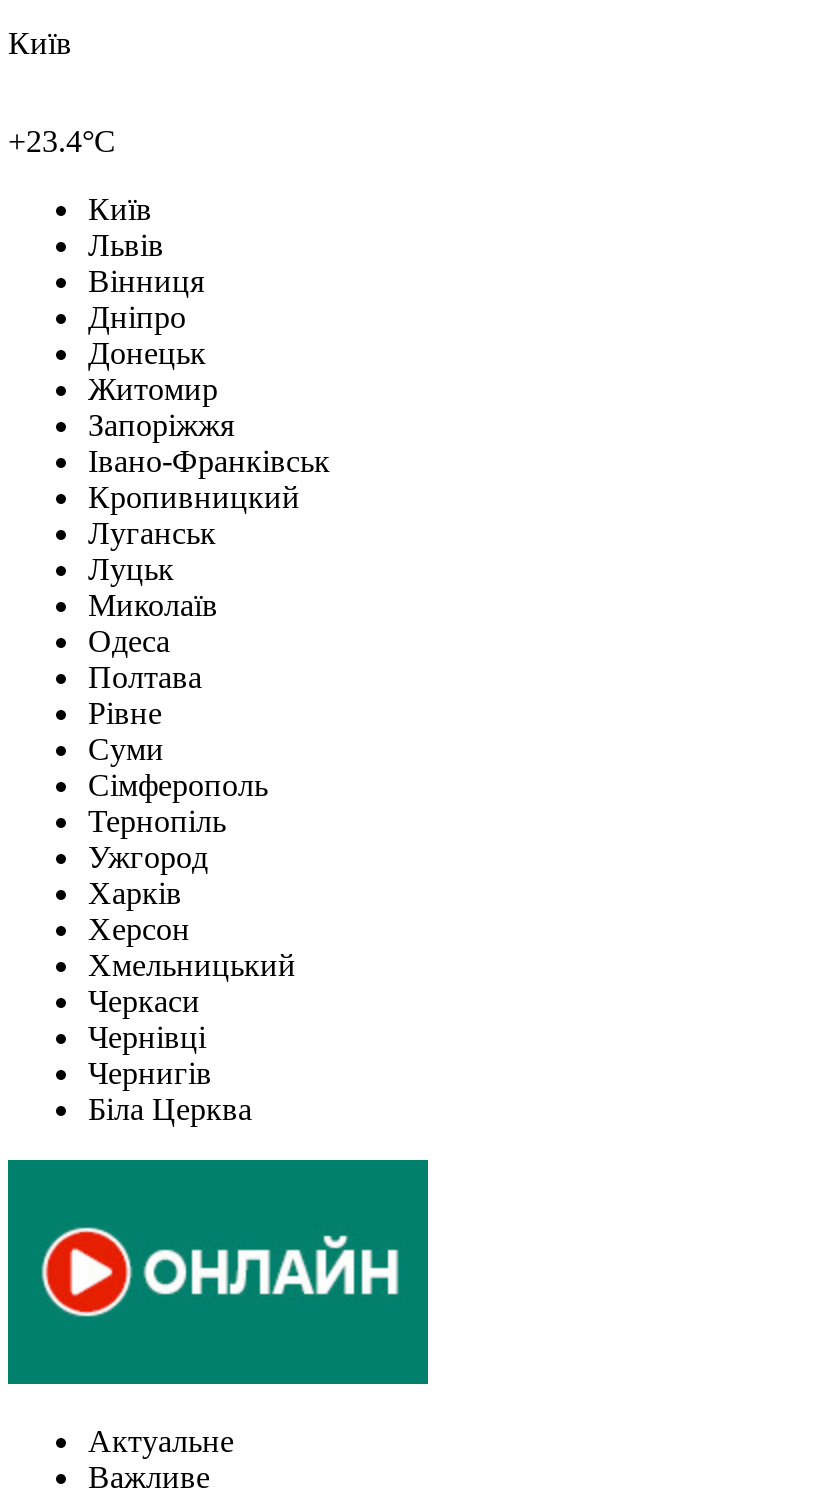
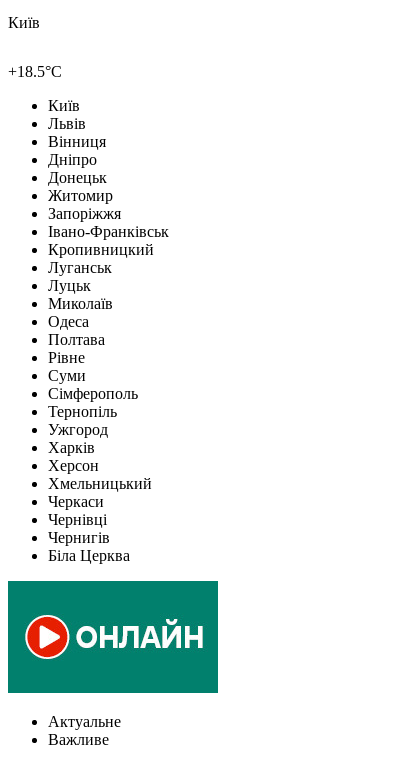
[8,123,116,157] +23.4°C -> [8,63,62,80] +18.5°C

